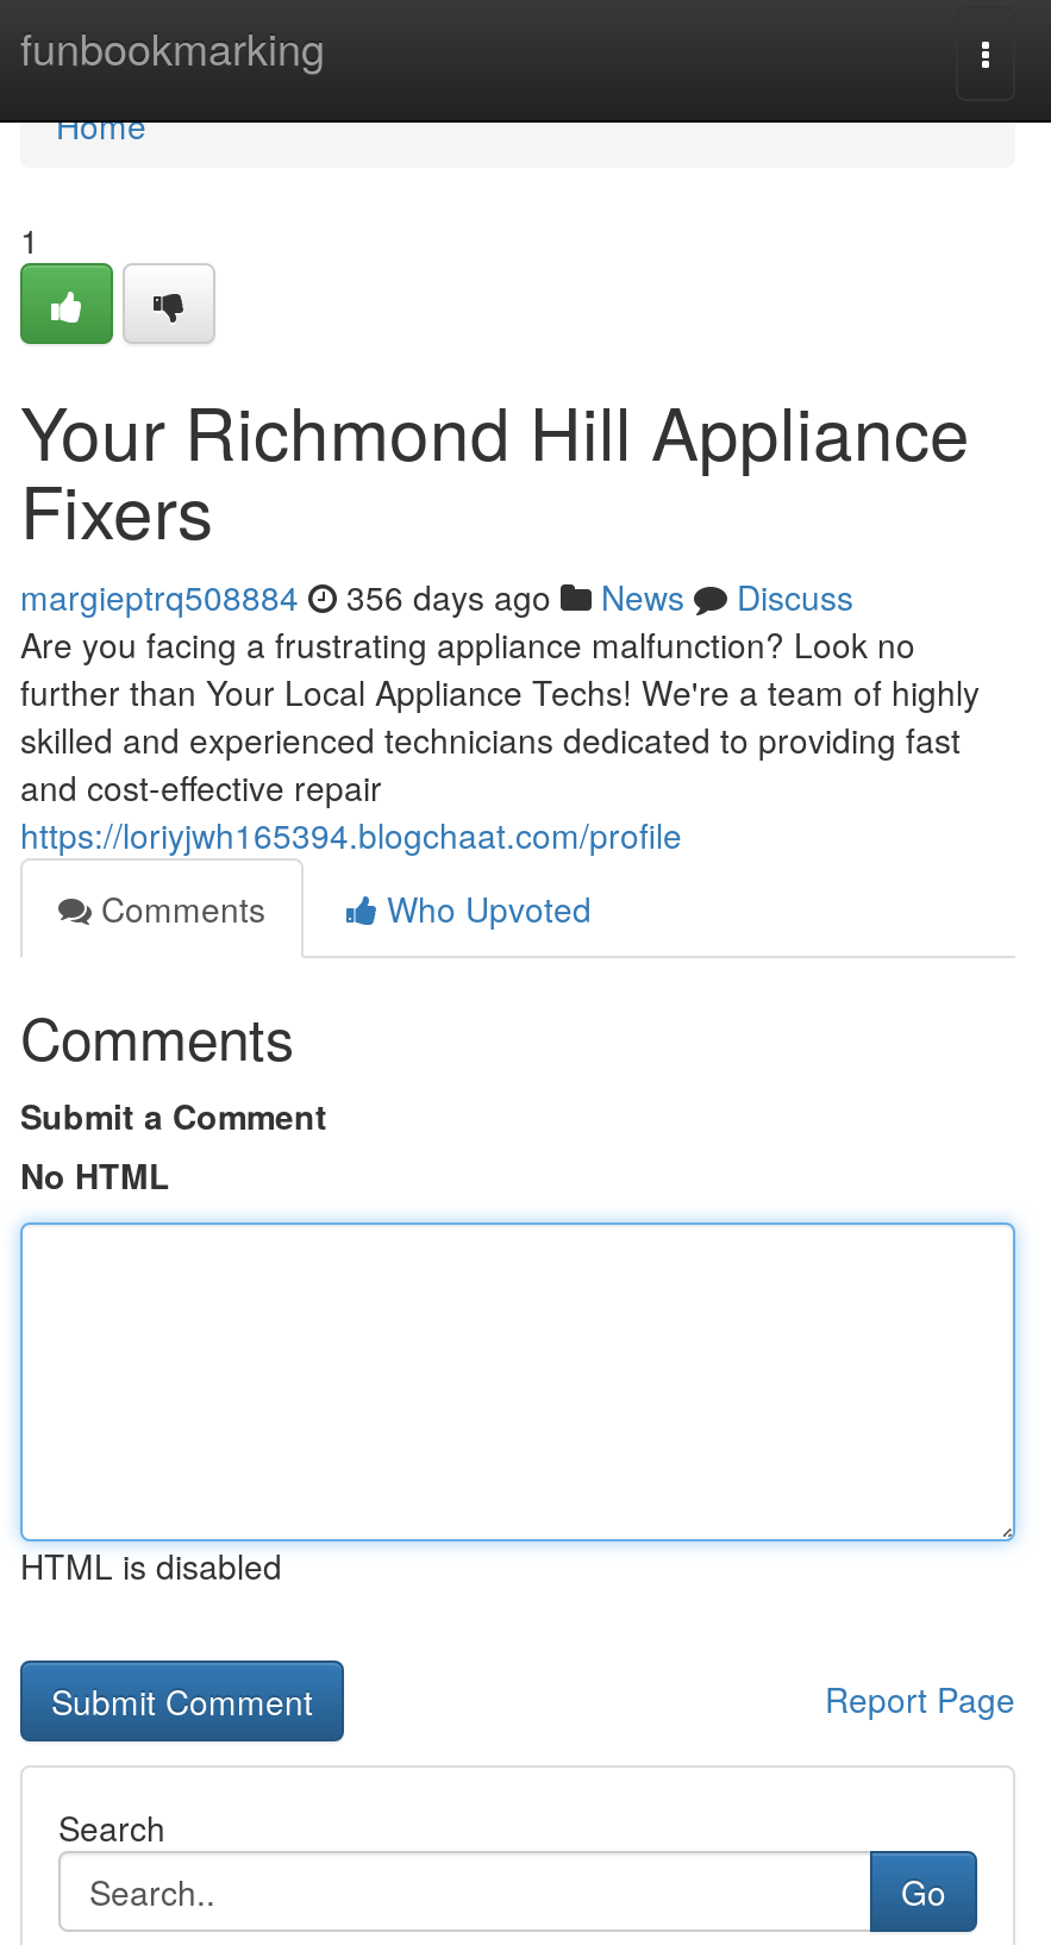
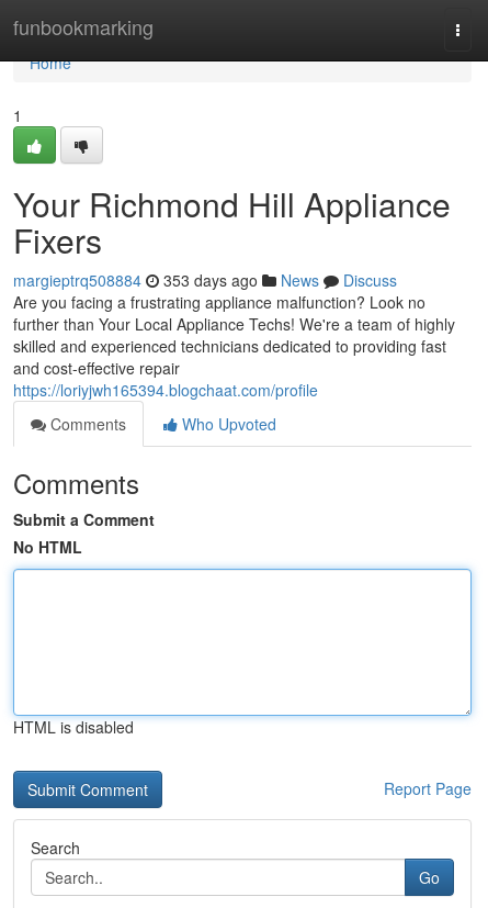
[20,573,853,620] margieptrq508884 356 days ago News Discuss -> [13,269,397,291] margieptrq508884 353 days ago News Discuss

